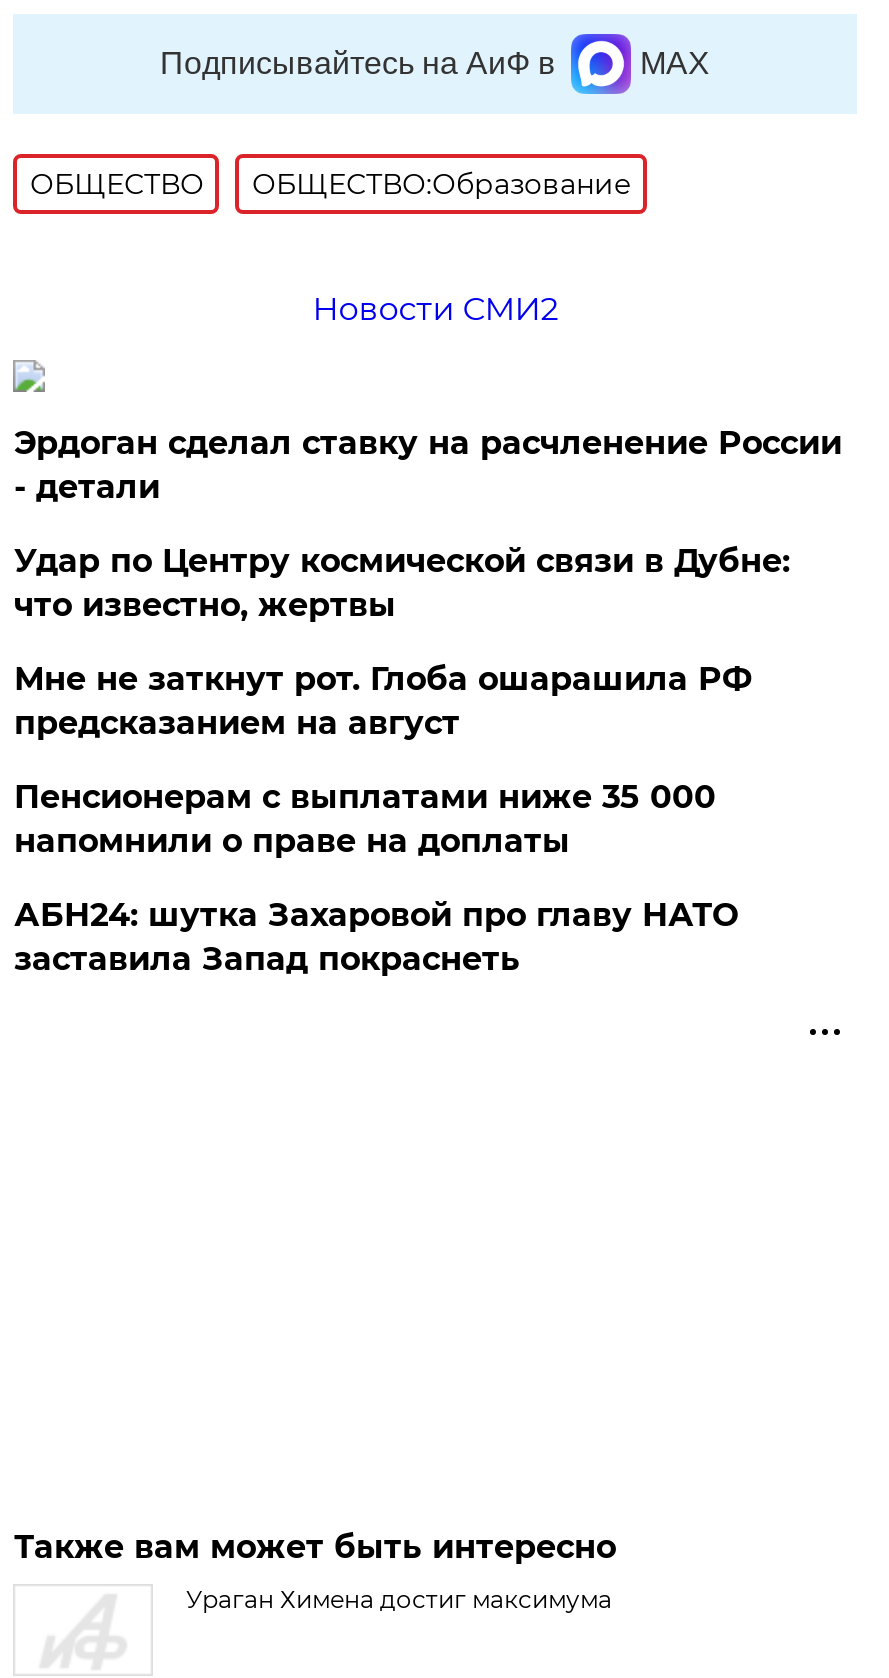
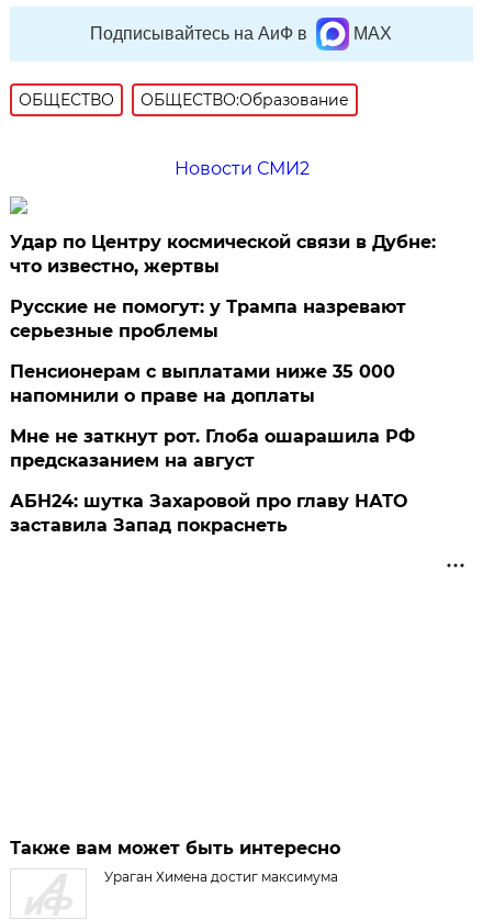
[14,424,842,506] Эрдоган сделал ставку на расчленение России | - детали -> none
moved [14,542,790,624] -> [10,232,436,277]: Удар по Центру космической связи в Дубне: | что известно, жертвы
none -> [10,296,407,341] Русские не помогут: у Трампа назревают | серьезные проблемы
moved [14,660,752,742] -> [10,426,415,471]: Мне не заткнут рот. Глоба ошарашила РФ | предсказанием на август
moved [14,778,716,860] -> [10,361,396,406]: Пенсионерам с выплатами ниже 35 000 | напомнили о праве на доплаты

